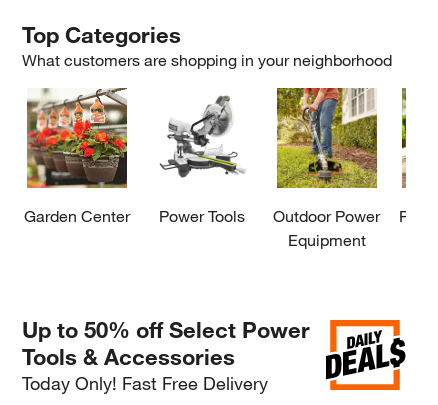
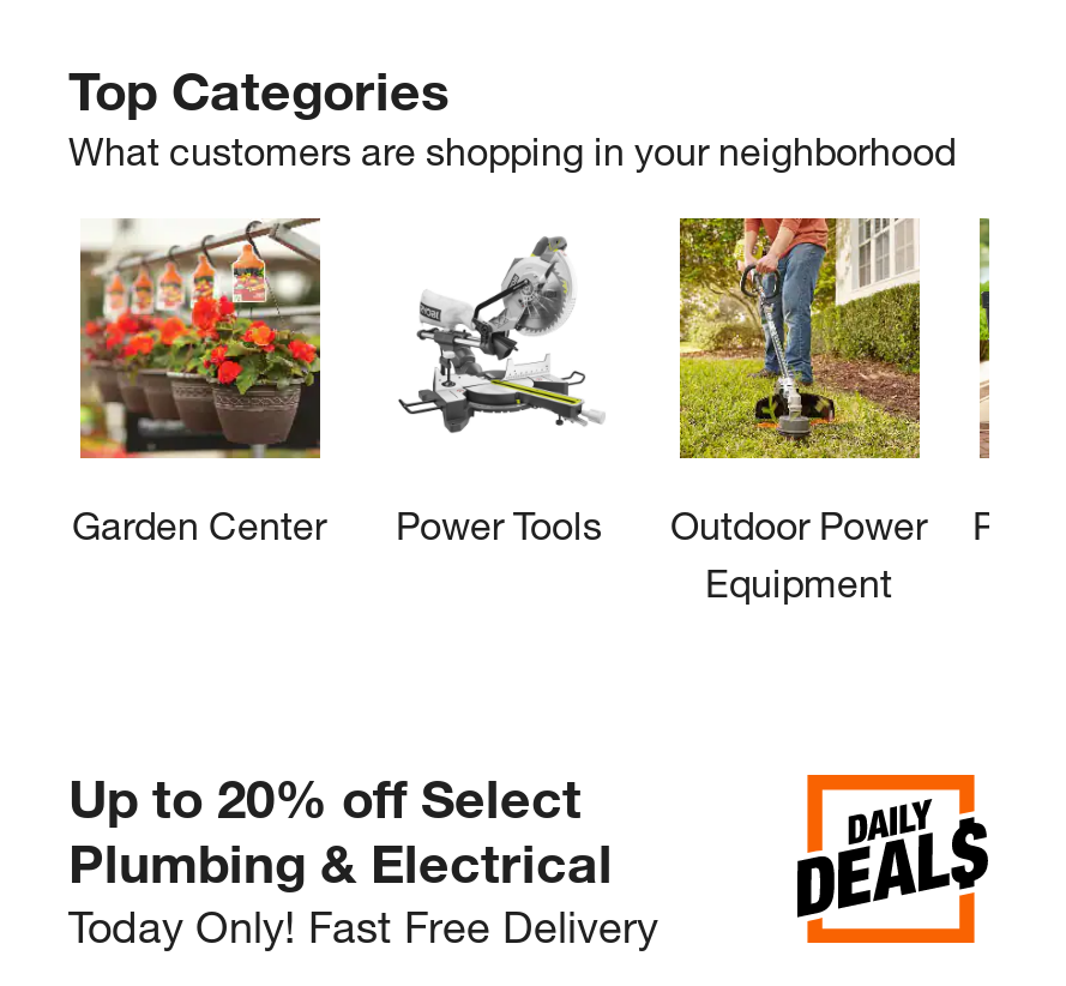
[22,316,310,370] Up to 50% off Select Power | Tools & Accessories -> [68,766,613,895] Up to 20% off Select | Plumbing & Electrical

